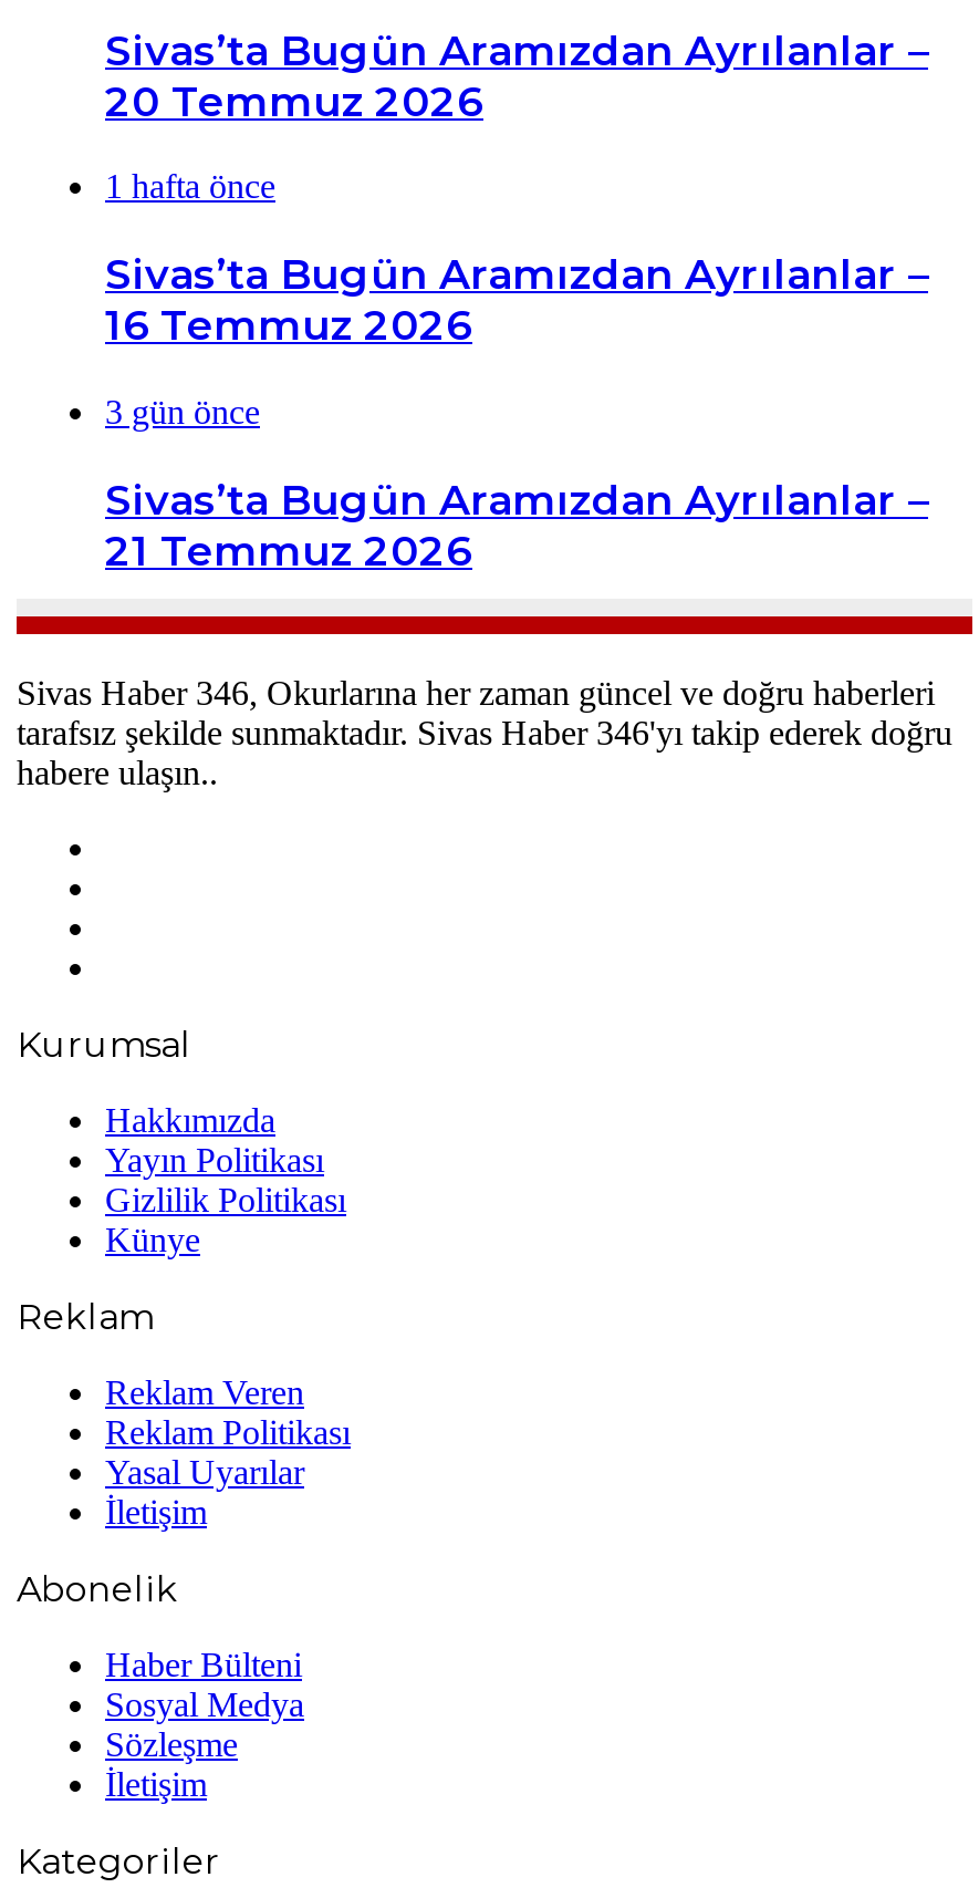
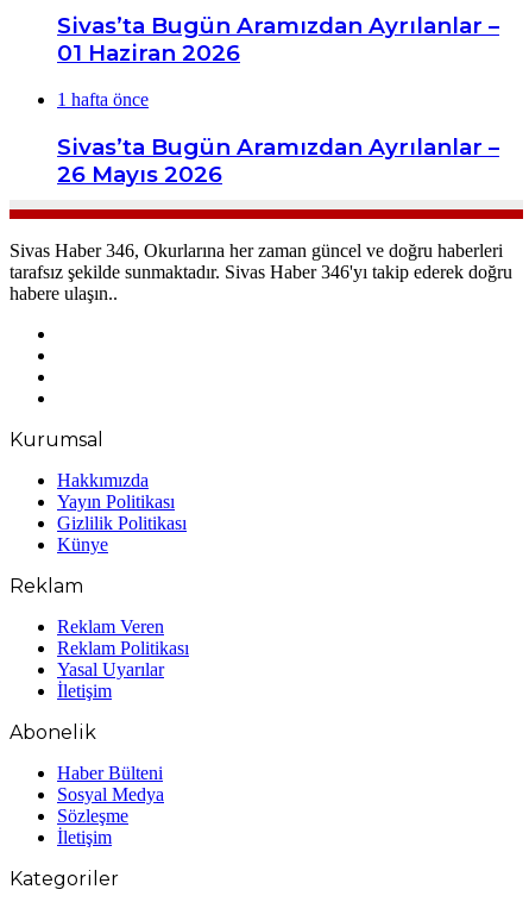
[105,75,483,126] 20 Temmuz 2026 -> [57,39,240,67] 01 Haziran 2026
[105,300,928,575] 16 Temmuz 2026 | 3 gün önce | Sivas’ta Bugün Aramızdan Ayrılanlar – | 21 Temmuz 2026 -> [57,160,222,187] 26 Mayıs 2026

